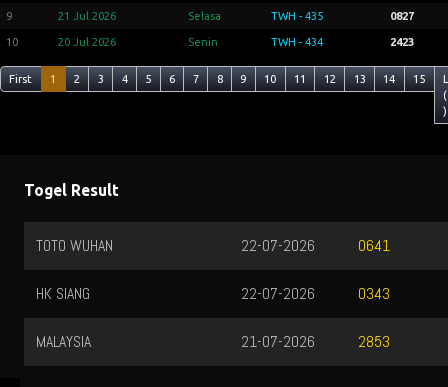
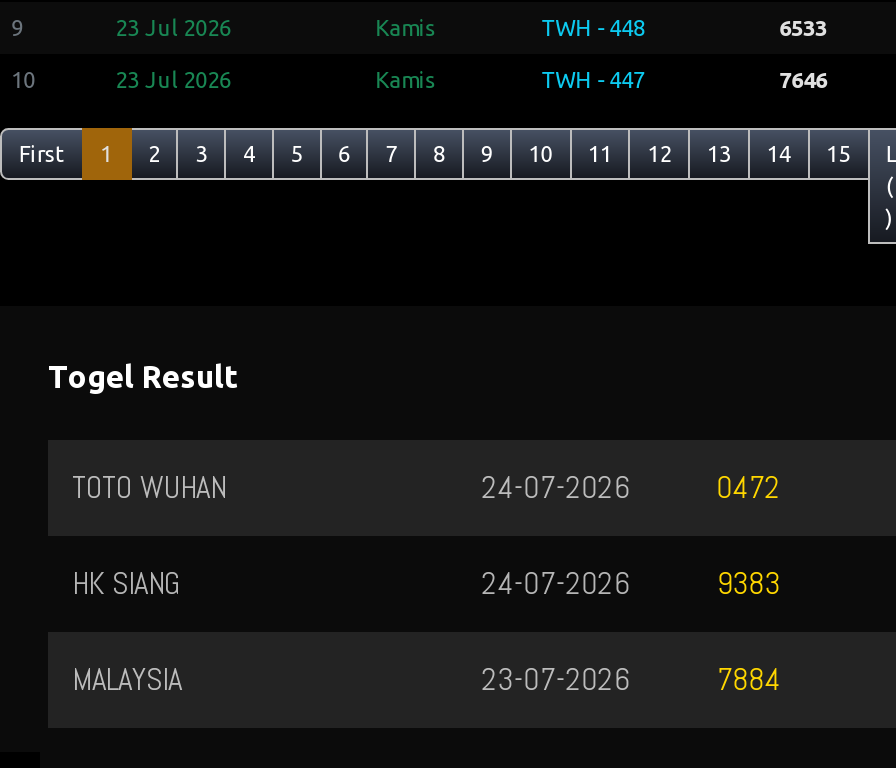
[58,9,414,21] 21 Jul 2026 | Selasa | TWH - 435 | 0827 -> [115,15,827,39] 23 Jul 2026 | Kamis | TWH - 448 | 6533
[58,35,414,47] 20 Jul 2026 | Senin | TWH - 434 | 2423 -> [115,67,827,91] 23 Jul 2026 | Kamis | TWH - 447 | 7646
[241,236,315,256] 22-07-2026 -> [481,468,629,508] 24-07-2026
[358,236,390,256] 0641 -> [717,468,781,508] 0472
[241,284,315,304] 22-07-2026 -> [481,564,629,604] 24-07-2026
[358,284,390,304] 0343 -> [717,564,781,604] 9383
[241,332,315,352] 21-07-2026 -> [481,660,629,700] 23-07-2026
[358,332,390,352] 2853 -> [717,660,781,700] 7884

